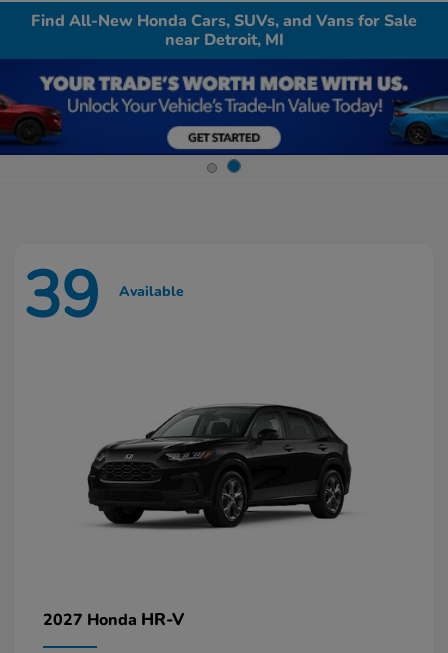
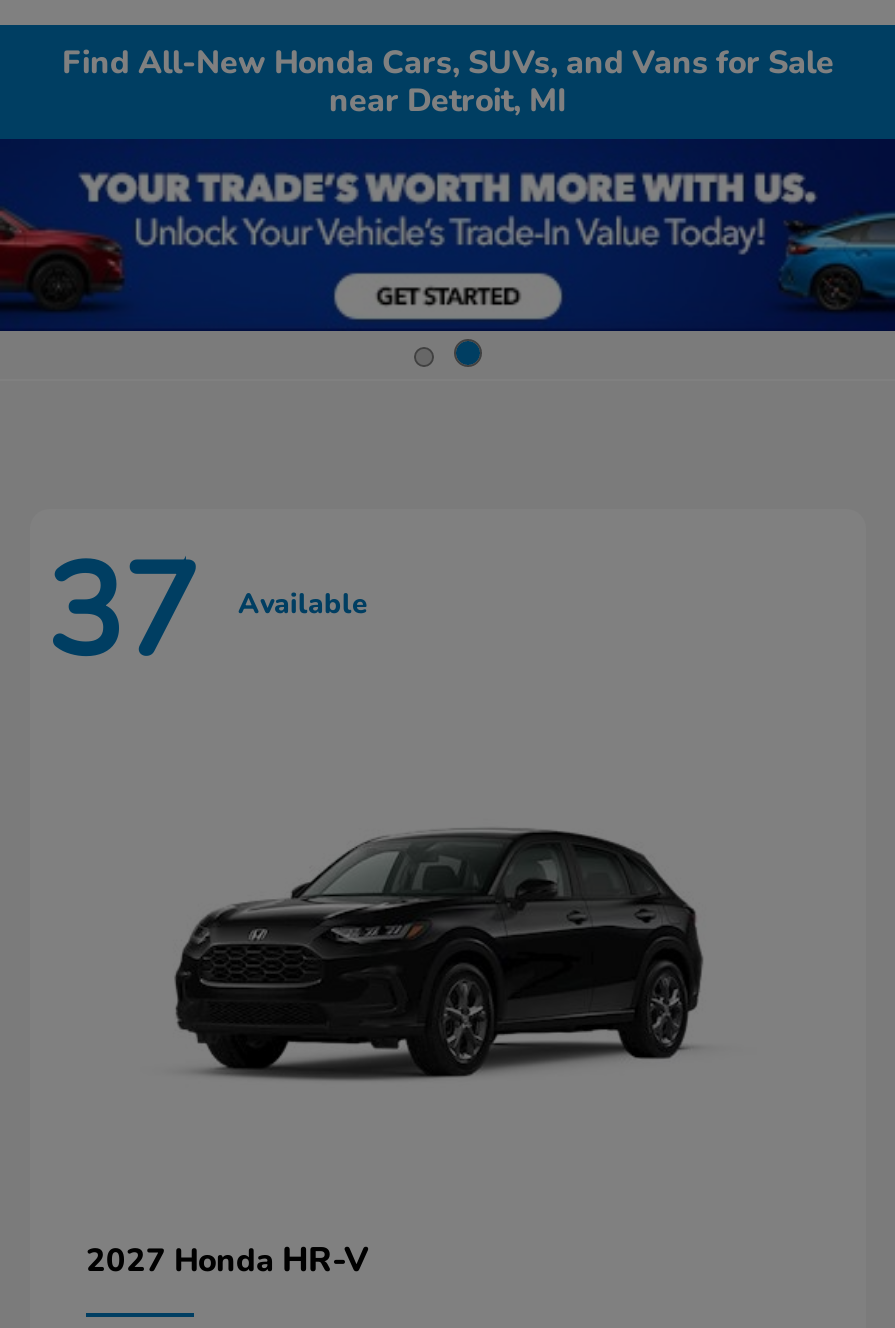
[23,252,184,340] 39 Available -> [46,525,368,701] 37 Available

